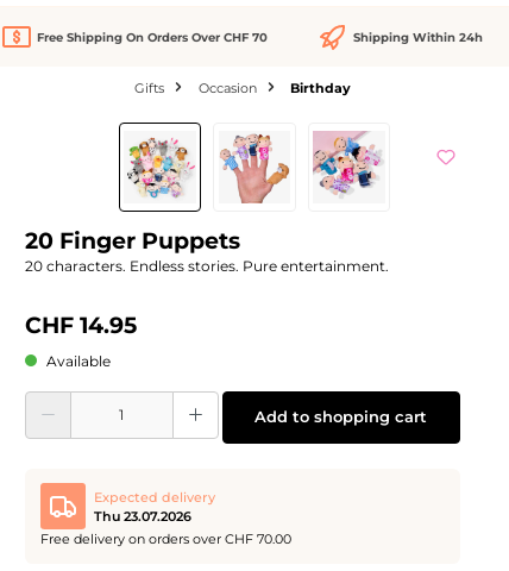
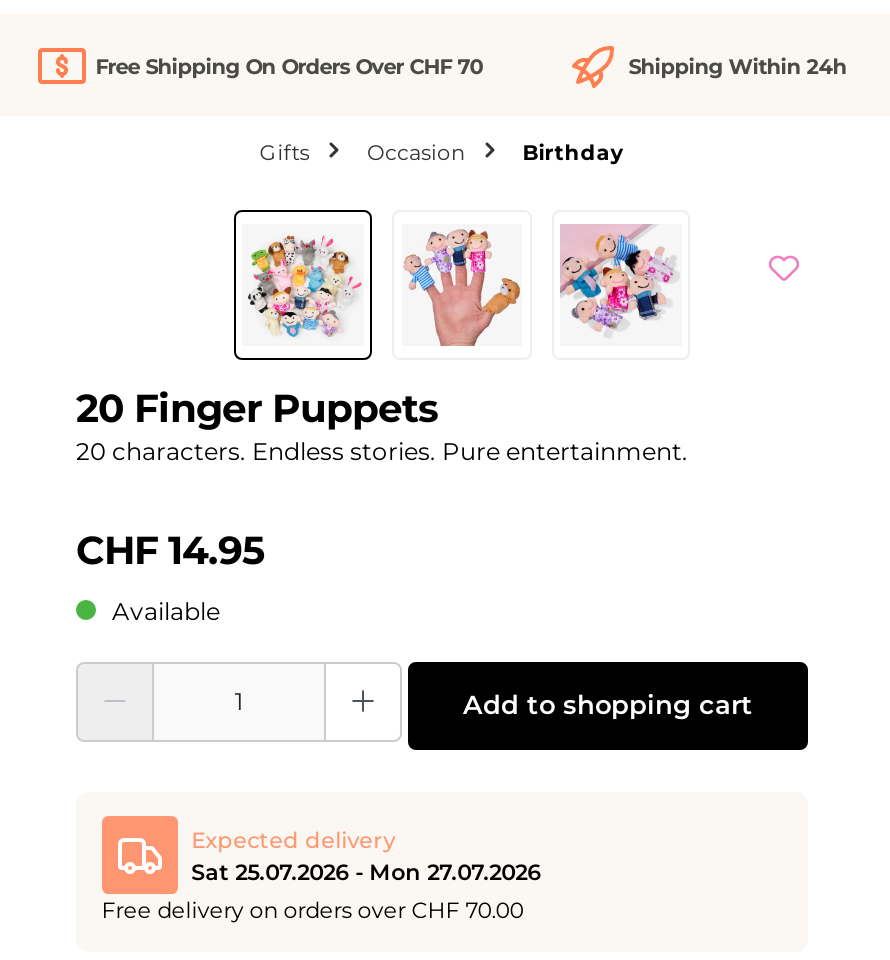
[93,507,191,524] Thu 23.07.2026 -> [191,857,541,885] Sat 25.07.2026 - Mon 27.07.2026

